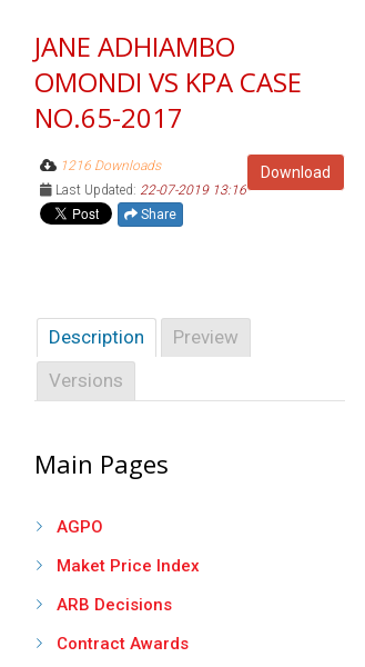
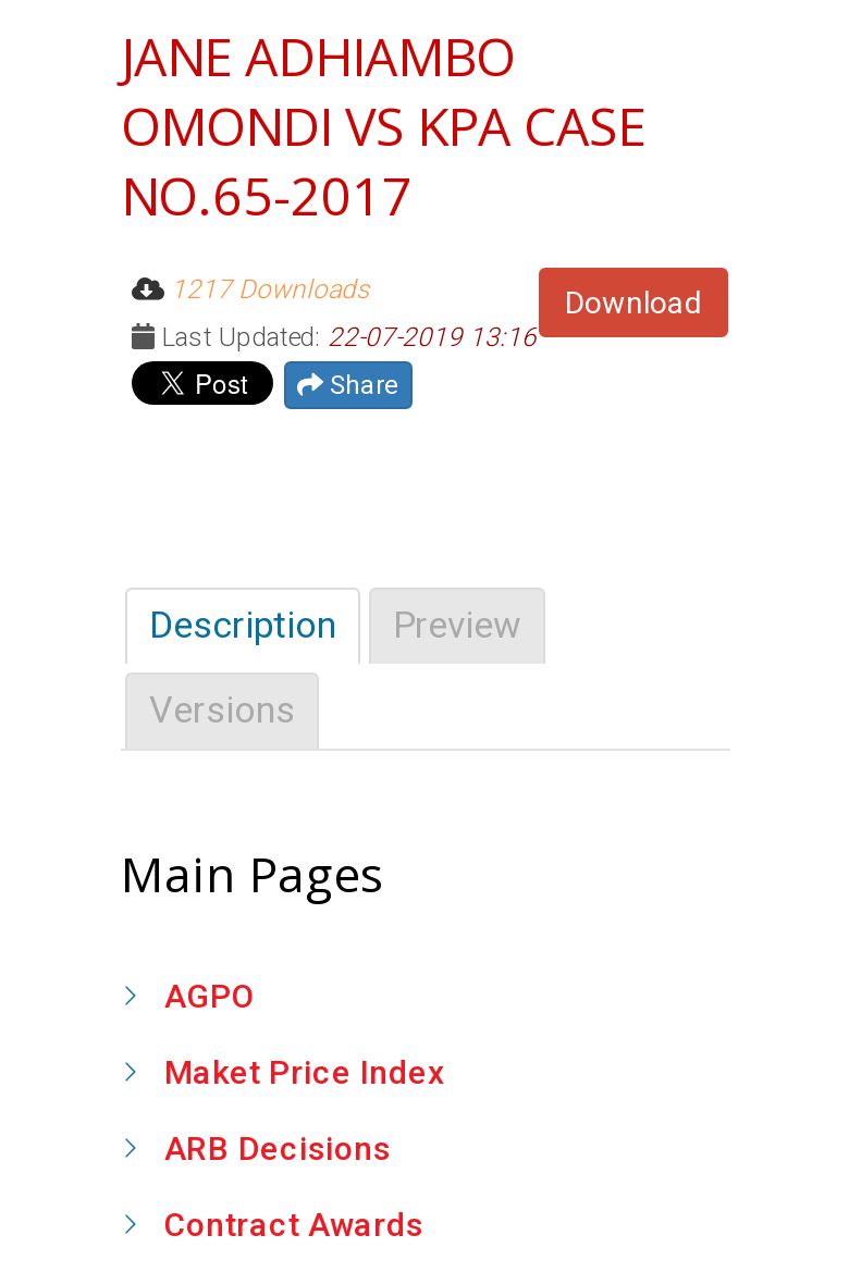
[60,158,161,173] 1216 Downloads -> [171,274,369,305] 1217 Downloads

